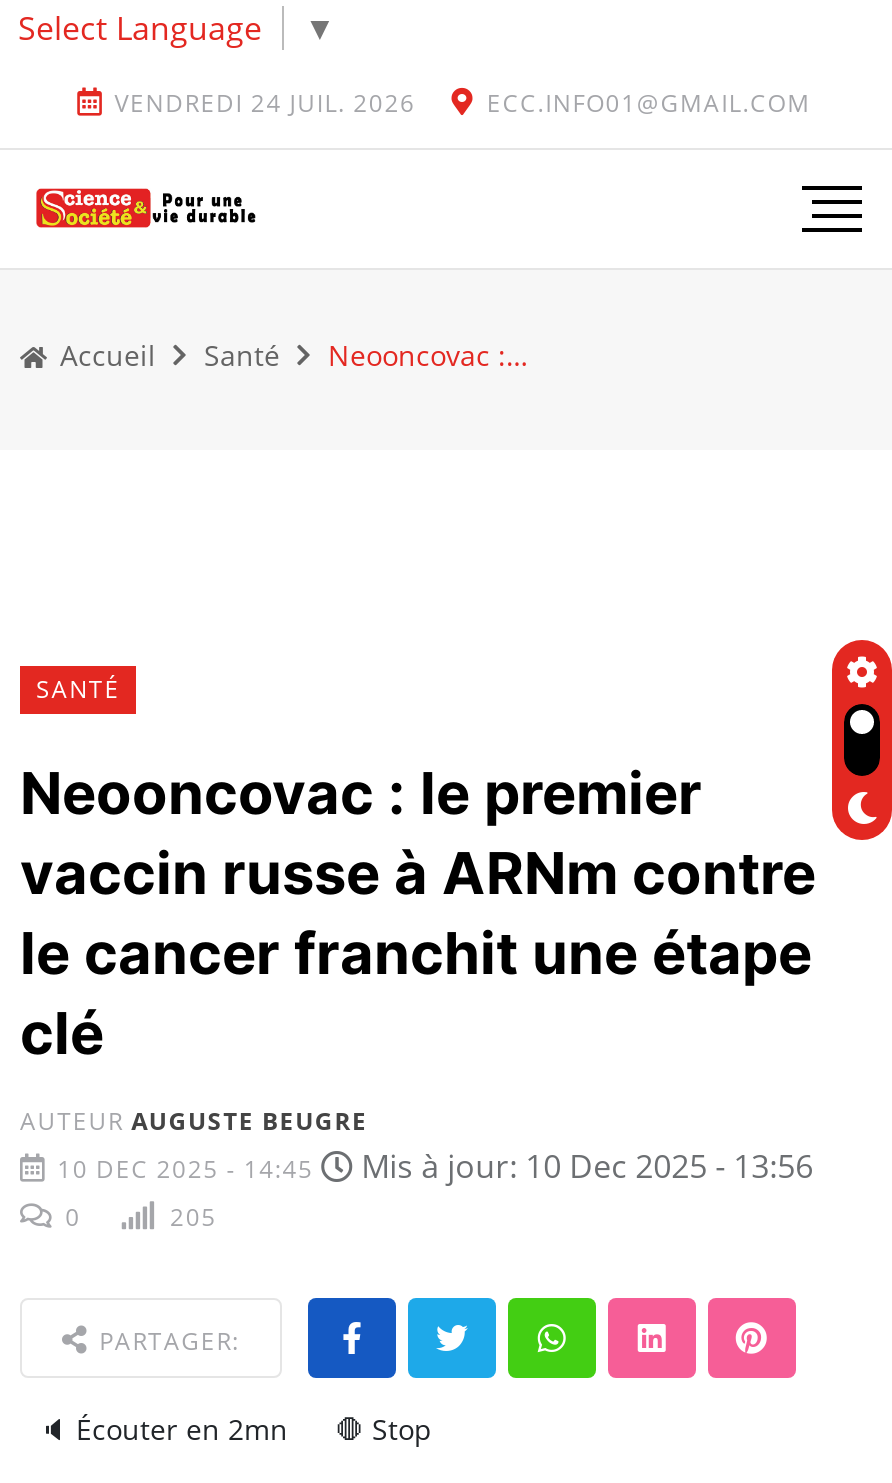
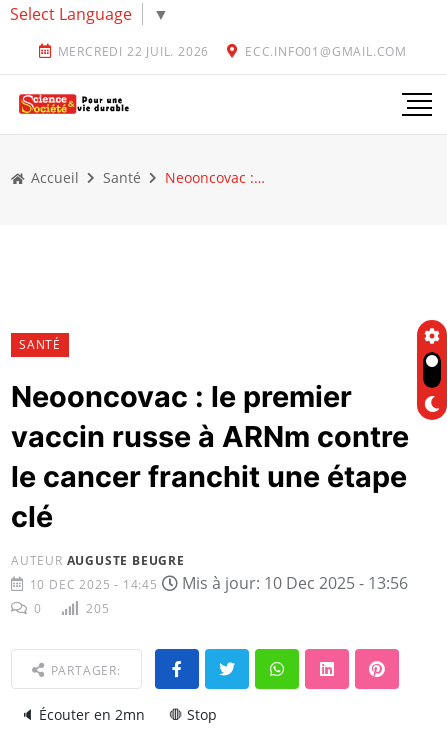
[114,85,416,119] VENDREDI 24 JUIL. 2026 -> [58,43,209,60] MERCREDI 22 JUIL. 2026

